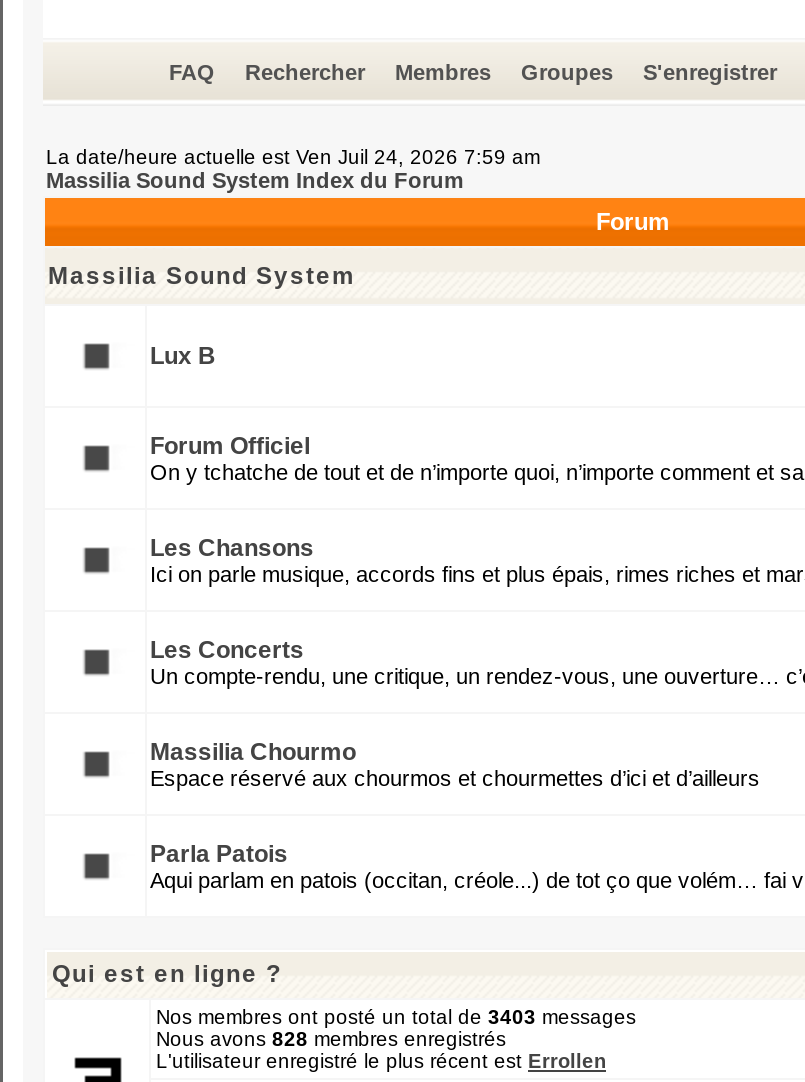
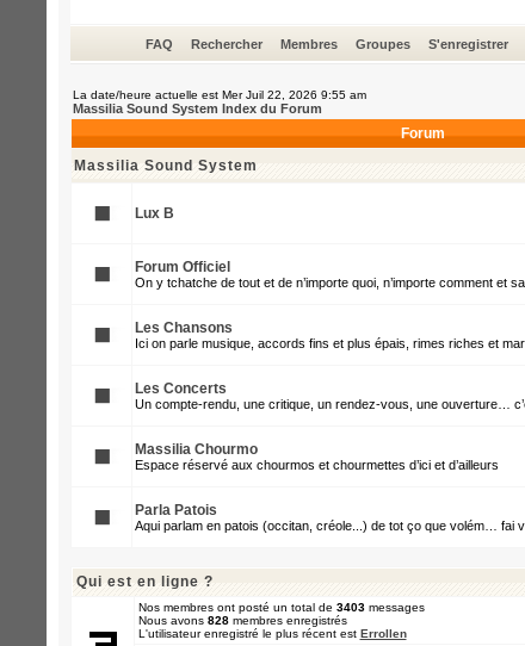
[46,146,540,168] La date/heure actuelle est Ven Juil 24, 2026 7:59 am -> [72,88,366,101] La date/heure actuelle est Mer Juil 22, 2026 9:55 am

